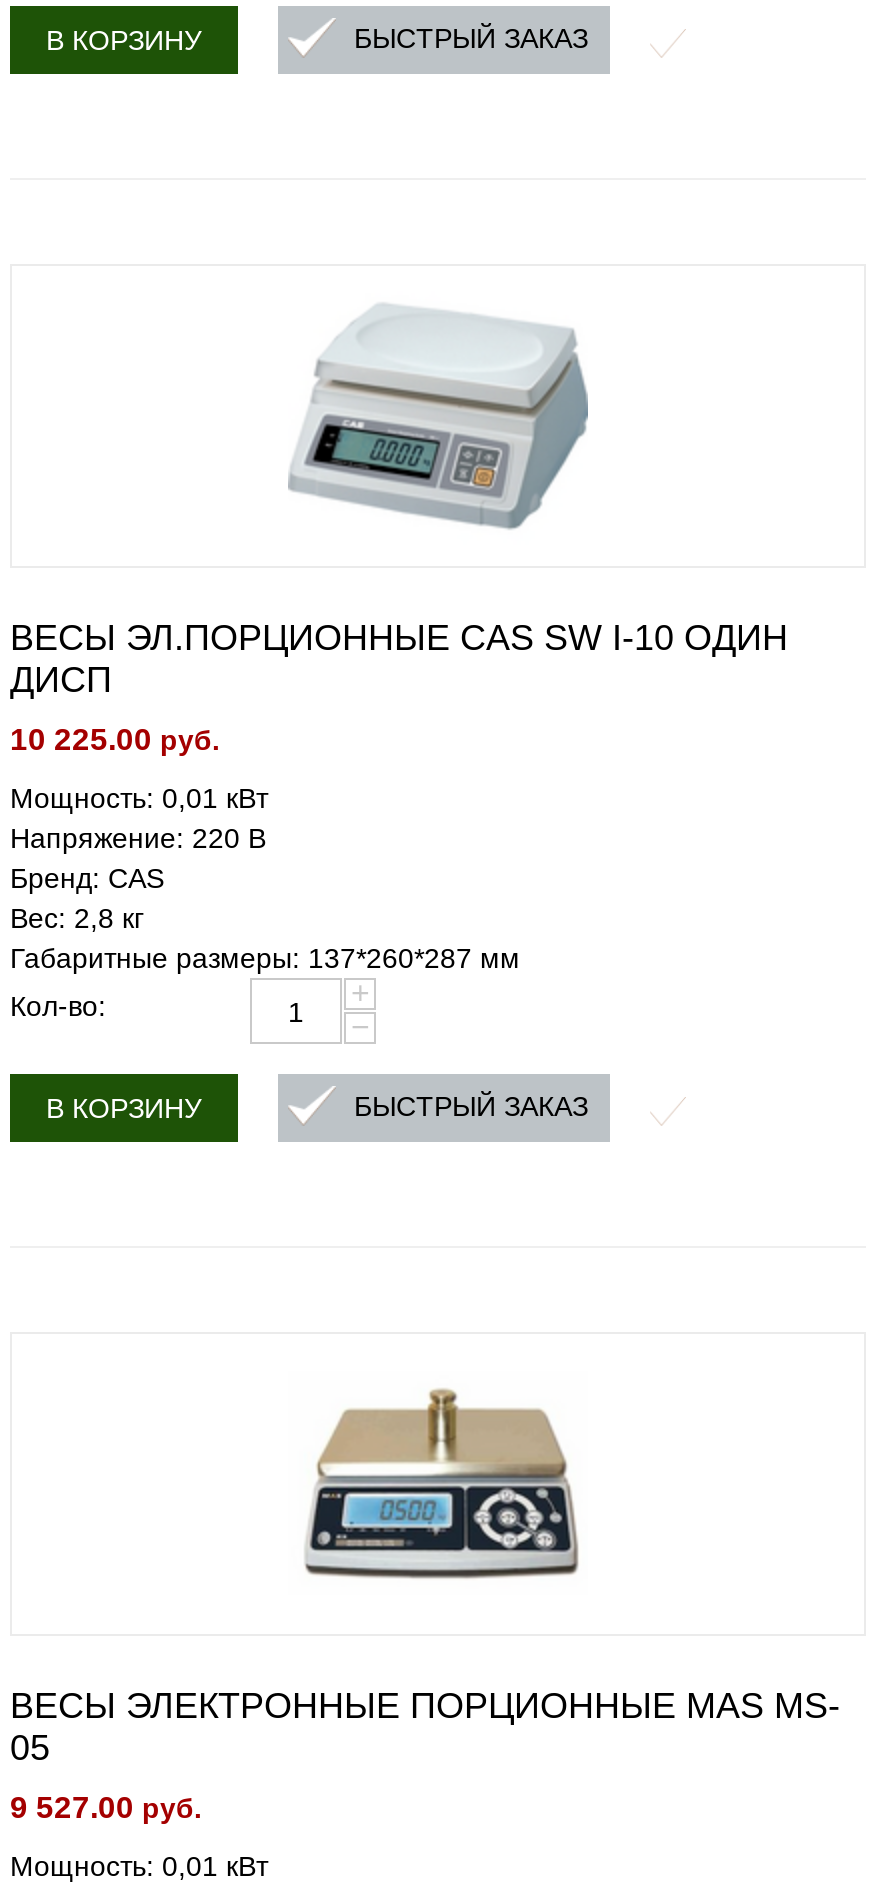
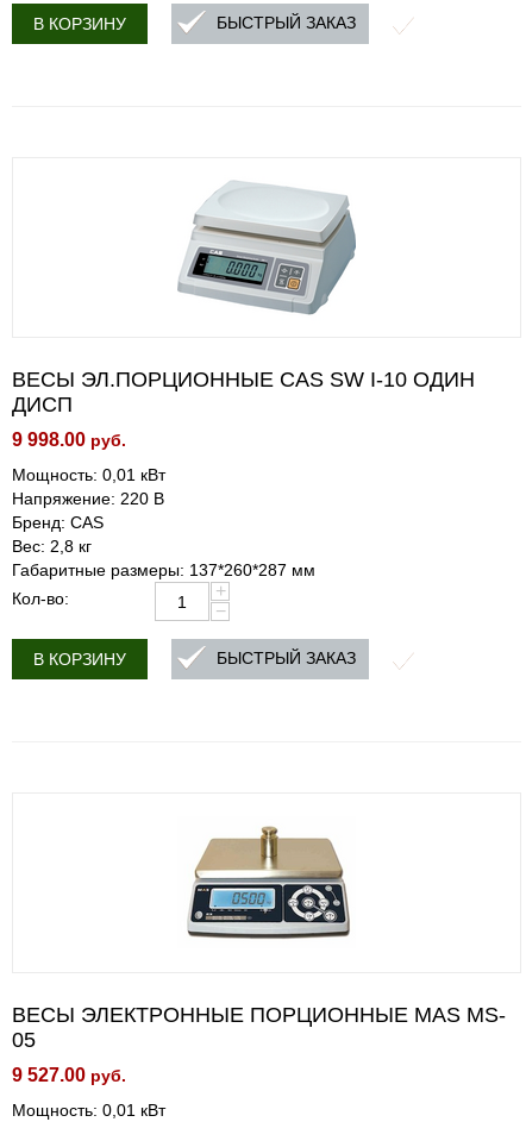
[10,722,220,756] 10 225.00 руб. -> [12,430,126,450] 9 998.00 руб.

